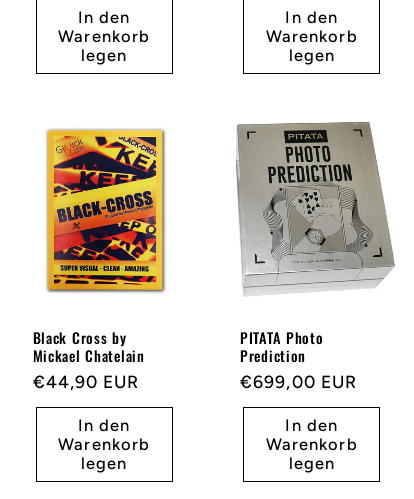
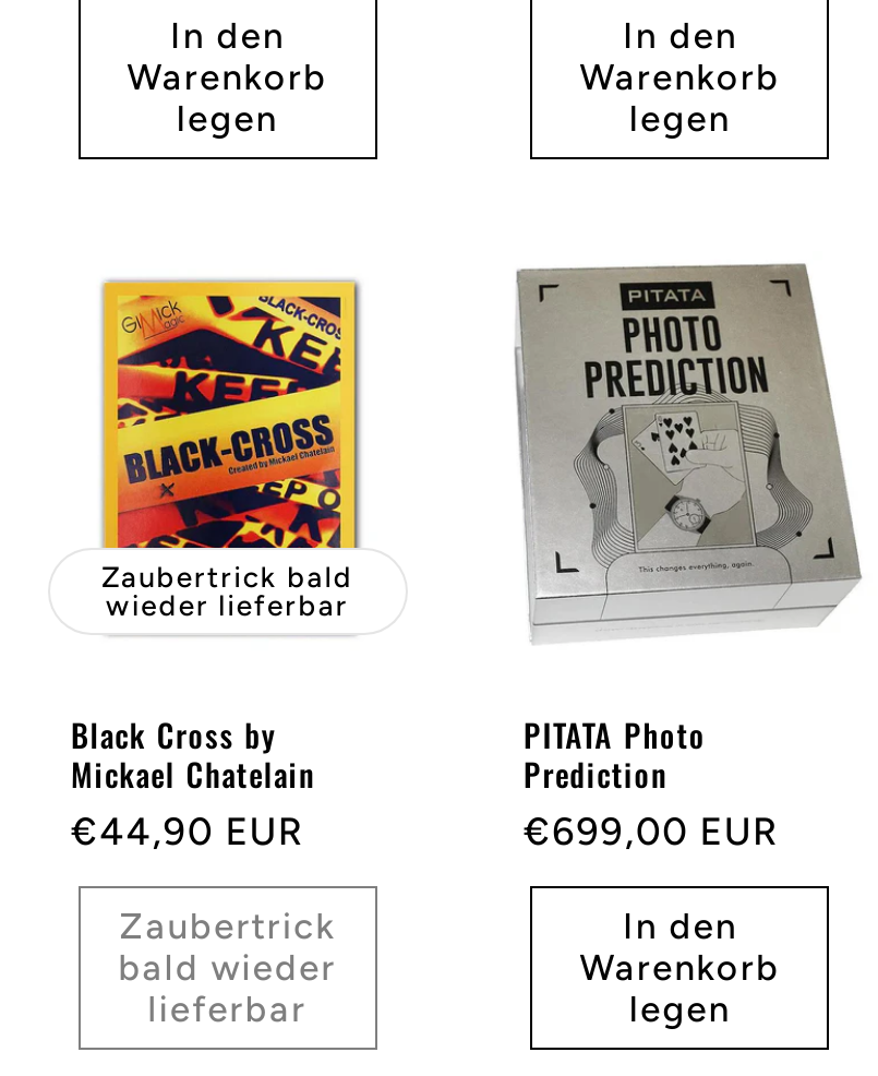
none -> [101,558,353,622] Zaubertrick bald | wieder lieferbar
[58,415,150,473] In den | Warenkorb | legen -> [118,904,337,1031] Zaubertrick | bald wieder | lieferbar

